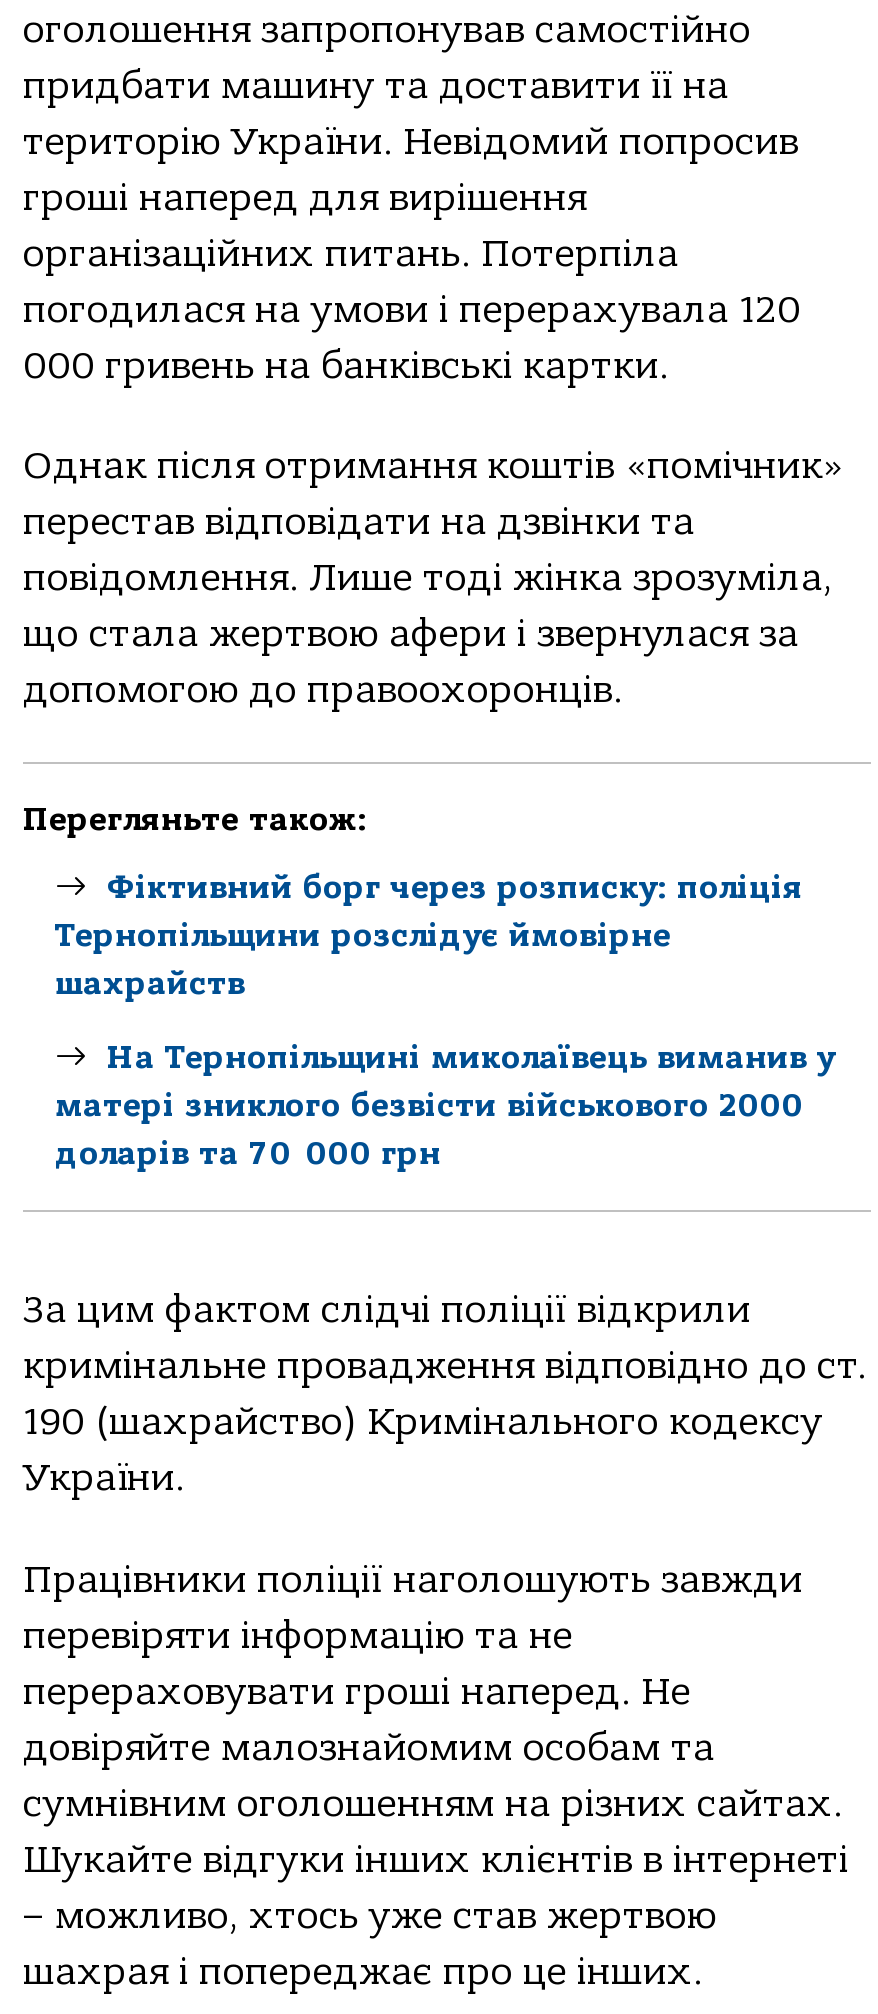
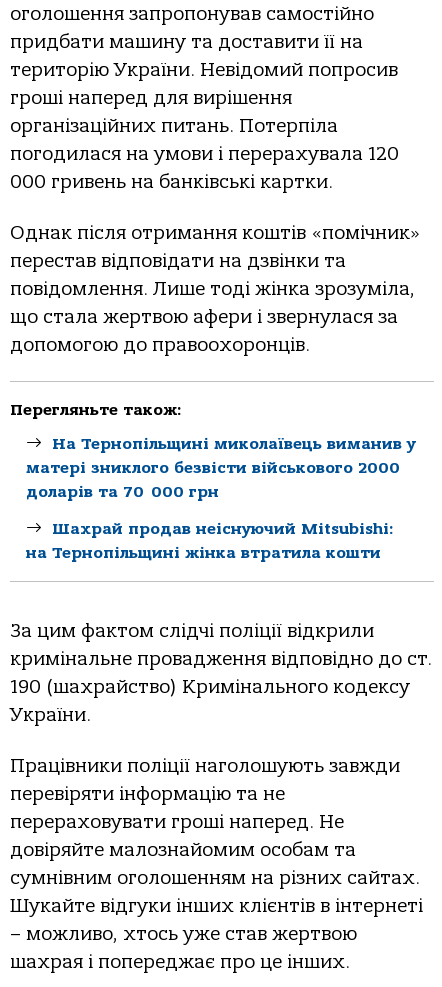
[55,870,803,1002] Фіктивний борг через розписку: поліція | Тернопільщини розслідує ймовірне | шахрайств -> none
moved [55,1040,835,1172] -> [26,435,416,501]: На Тернопільщині миколаївець виманив у | матері зниклого безвісти військового 2000 | доларів та 70 000 грн
none -> [26,520,394,562] Шахрай продав неіснуючий Mitsubishi: | на Тернопільщині жінка втратила кошти

